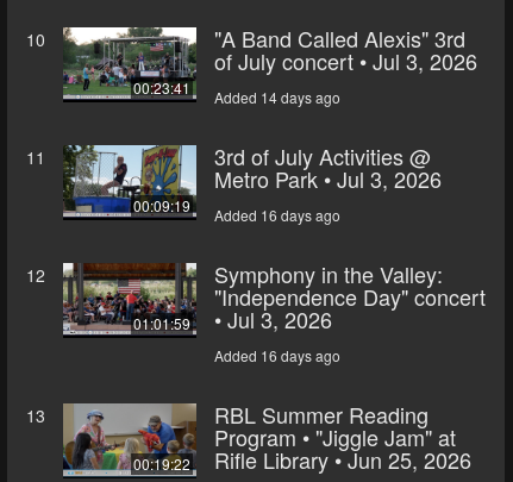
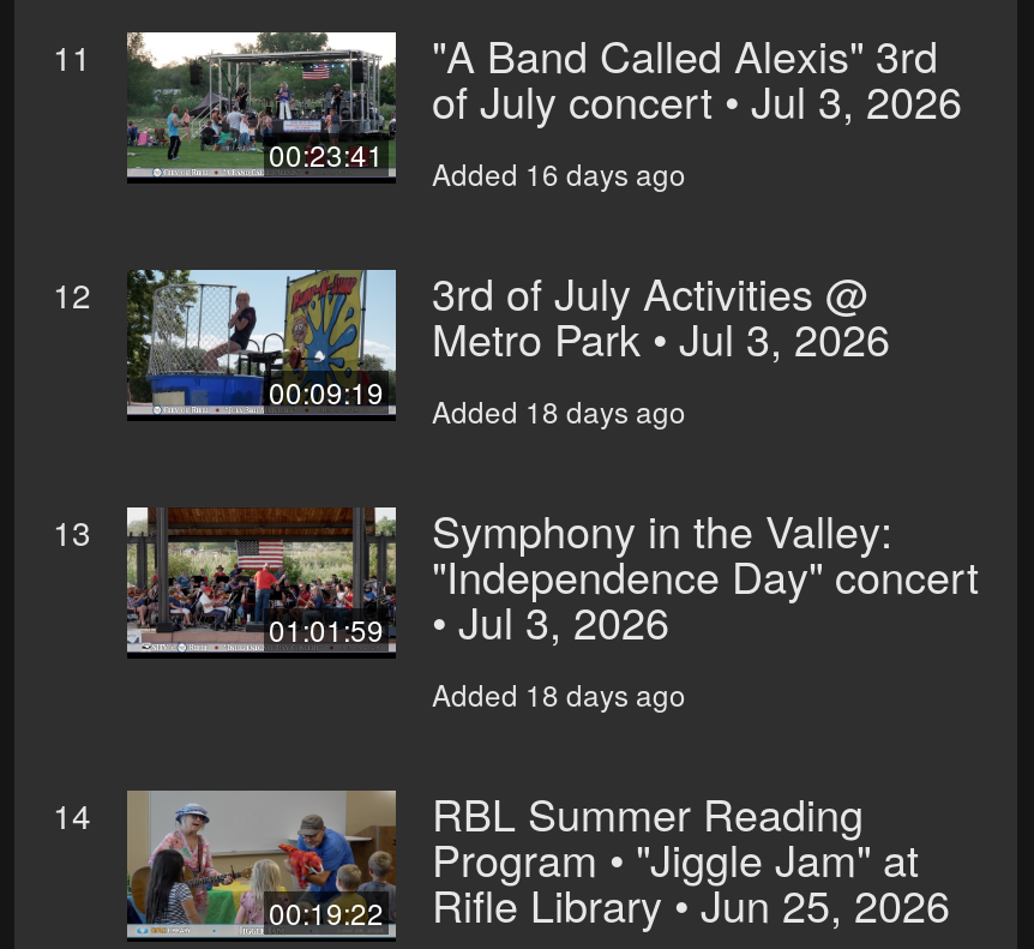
[26,27,45,51] 10 -> [53,33,91,81] 11
[214,87,340,107] Added 14 days ago -> [432,153,686,193] Added 16 days ago
[26,145,45,169] 11 -> [53,270,91,318] 12
[214,205,340,225] Added 16 days ago -> [432,390,686,431] Added 18 days ago
[26,263,45,287] 12 -> [53,508,91,556] 13
[214,345,340,365] Added 16 days ago -> [432,673,686,714] Added 18 days ago
[26,404,45,427] 13 -> [53,791,91,839] 14

